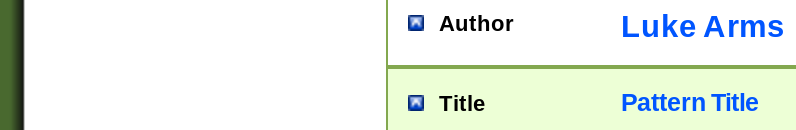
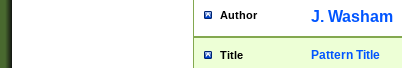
[621,10,785,44] Luke Arms -> [310,8,392,25] J. Washam

